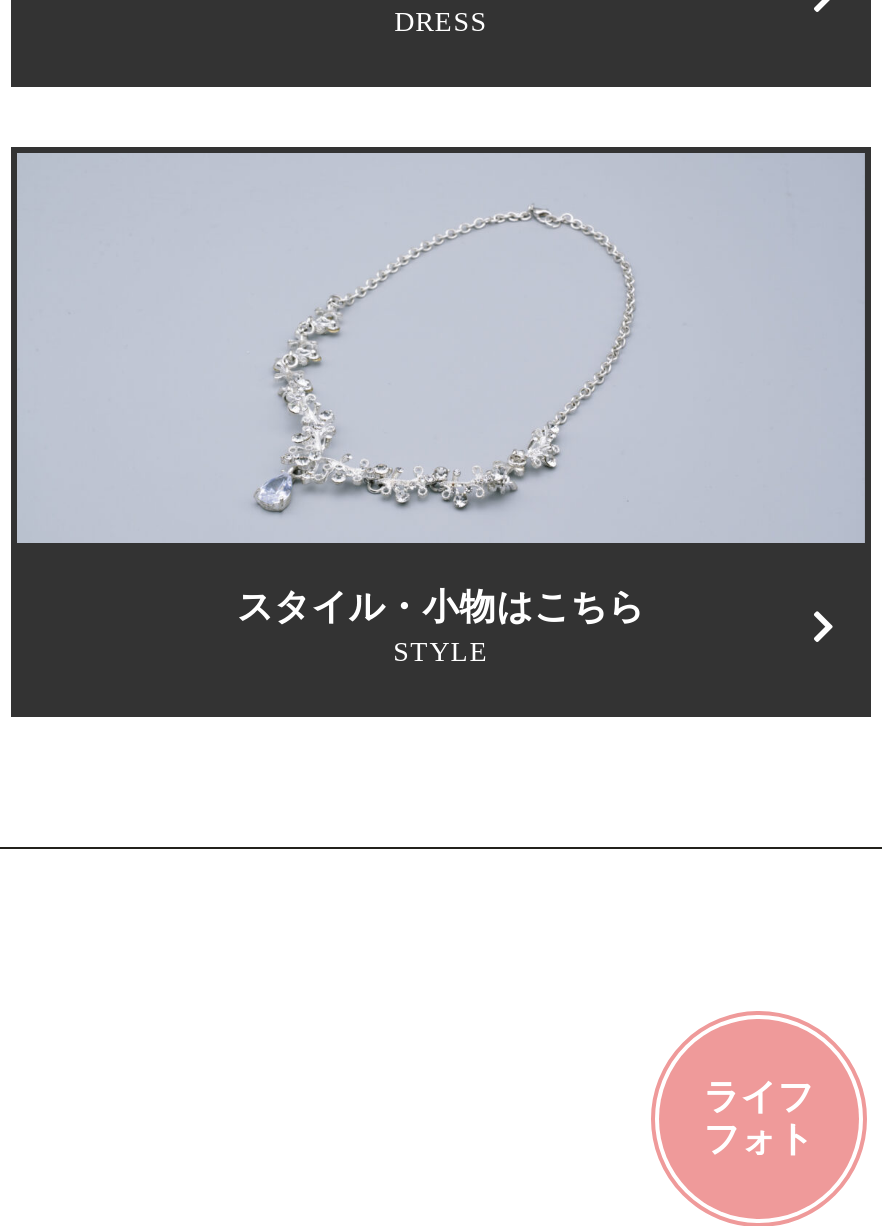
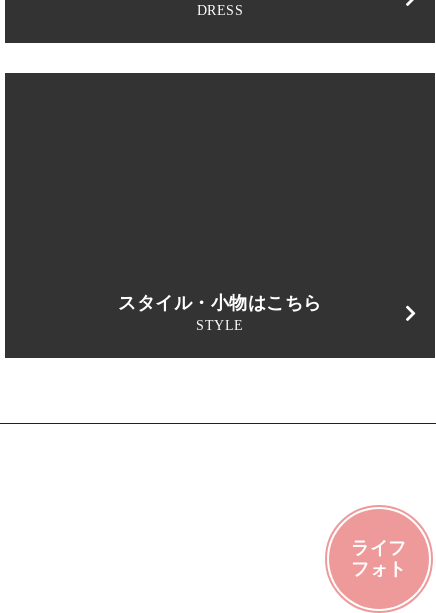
[15,146,867,546] [image] -> none

